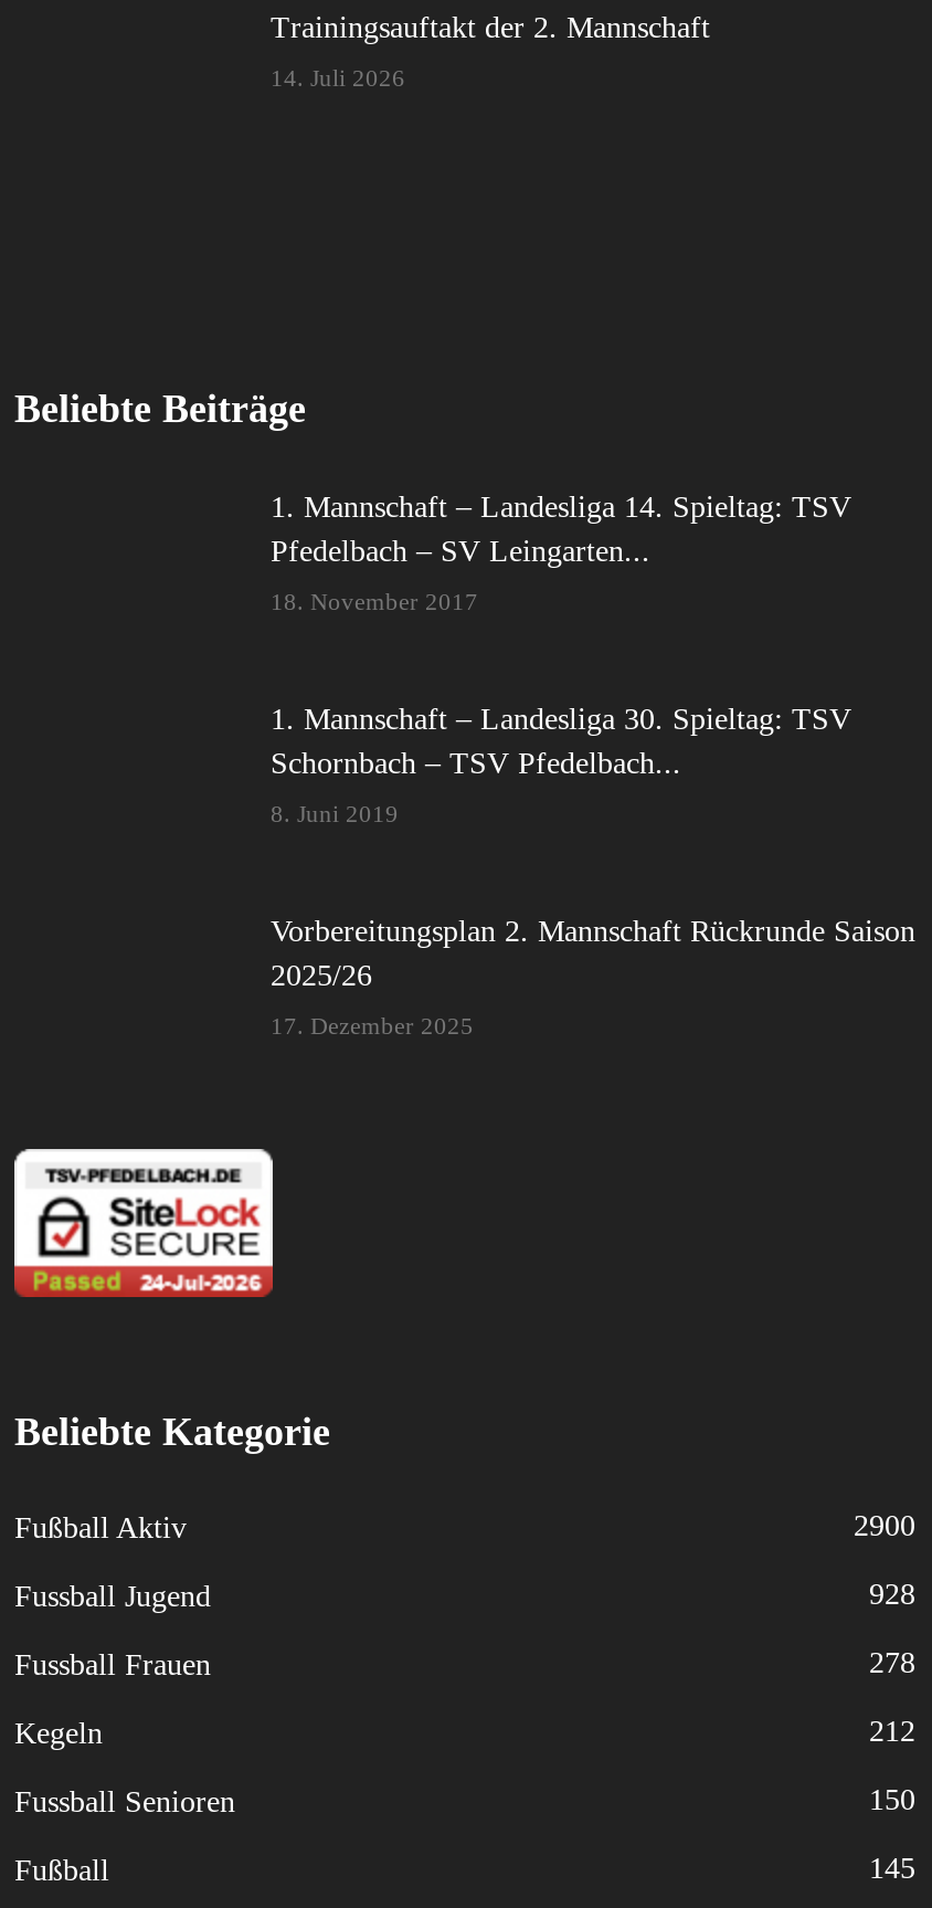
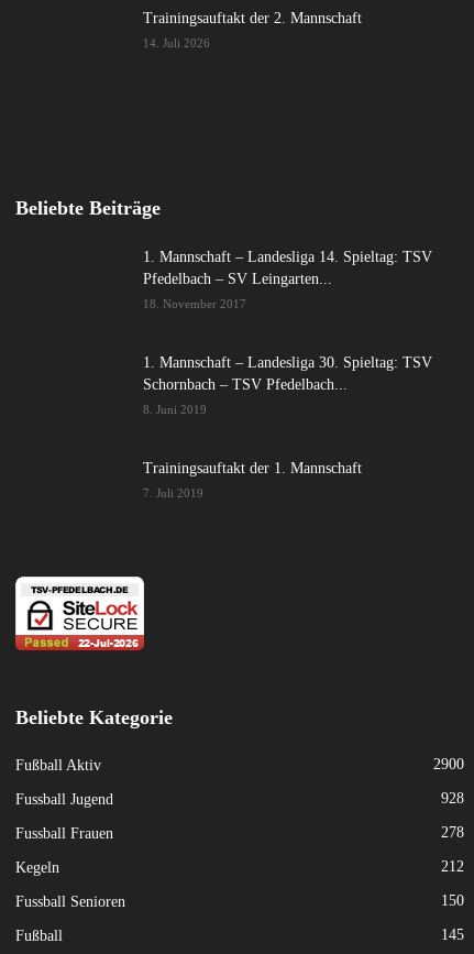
[271,915,915,992] Vorbereitungsplan 2. Mannschaft Rückrunde Saison | 2025/26 -> [143,460,362,476] Trainingsauftakt der 1. Mannschaft
[271,1012,474,1039] 17. Dezember 2025 -> [143,486,203,500] 7. Juli 2019

